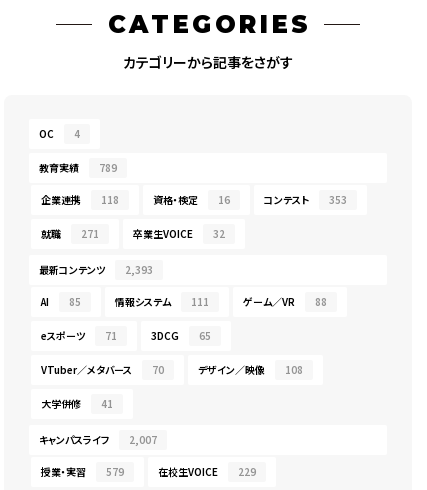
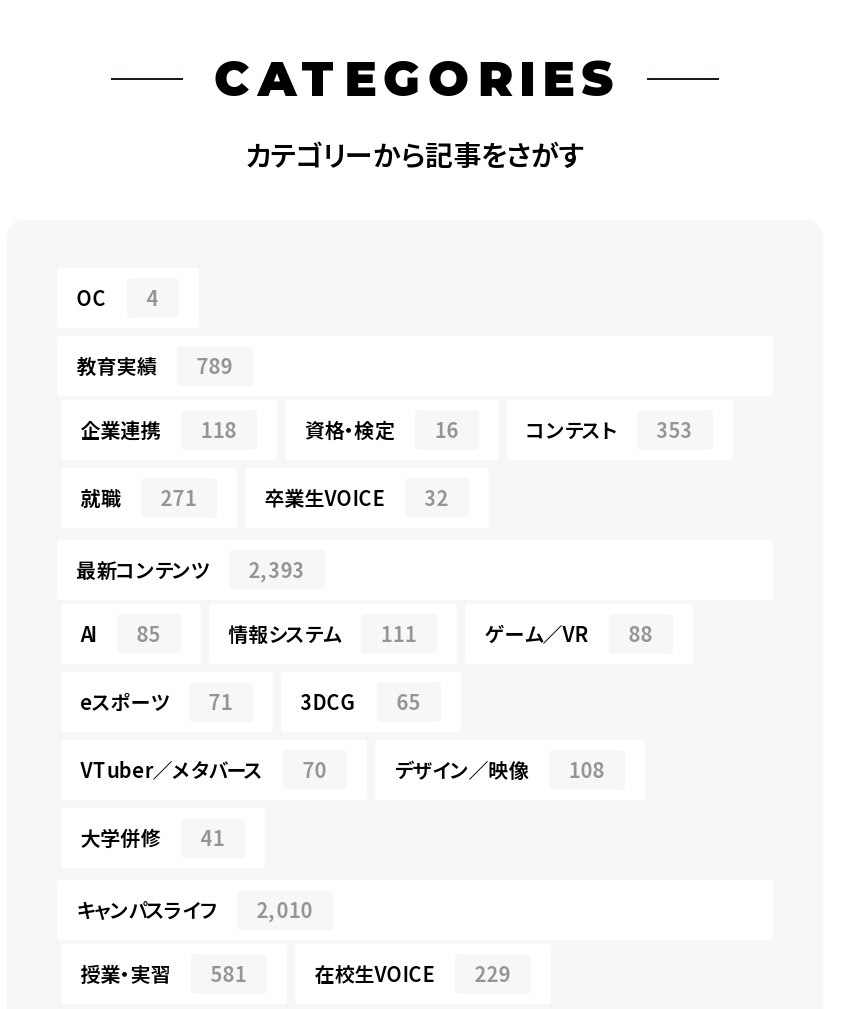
[39,432,157,447] キャンパスライフ 2,007 -> [77,894,313,924] キャンパスライフ 2,010
[41,464,124,479] 授業・実習 579 -> [81,958,247,988] 授業・実習 581

